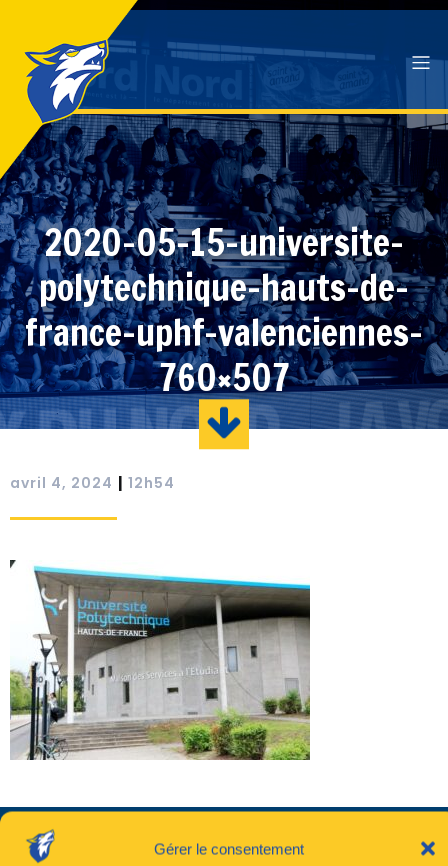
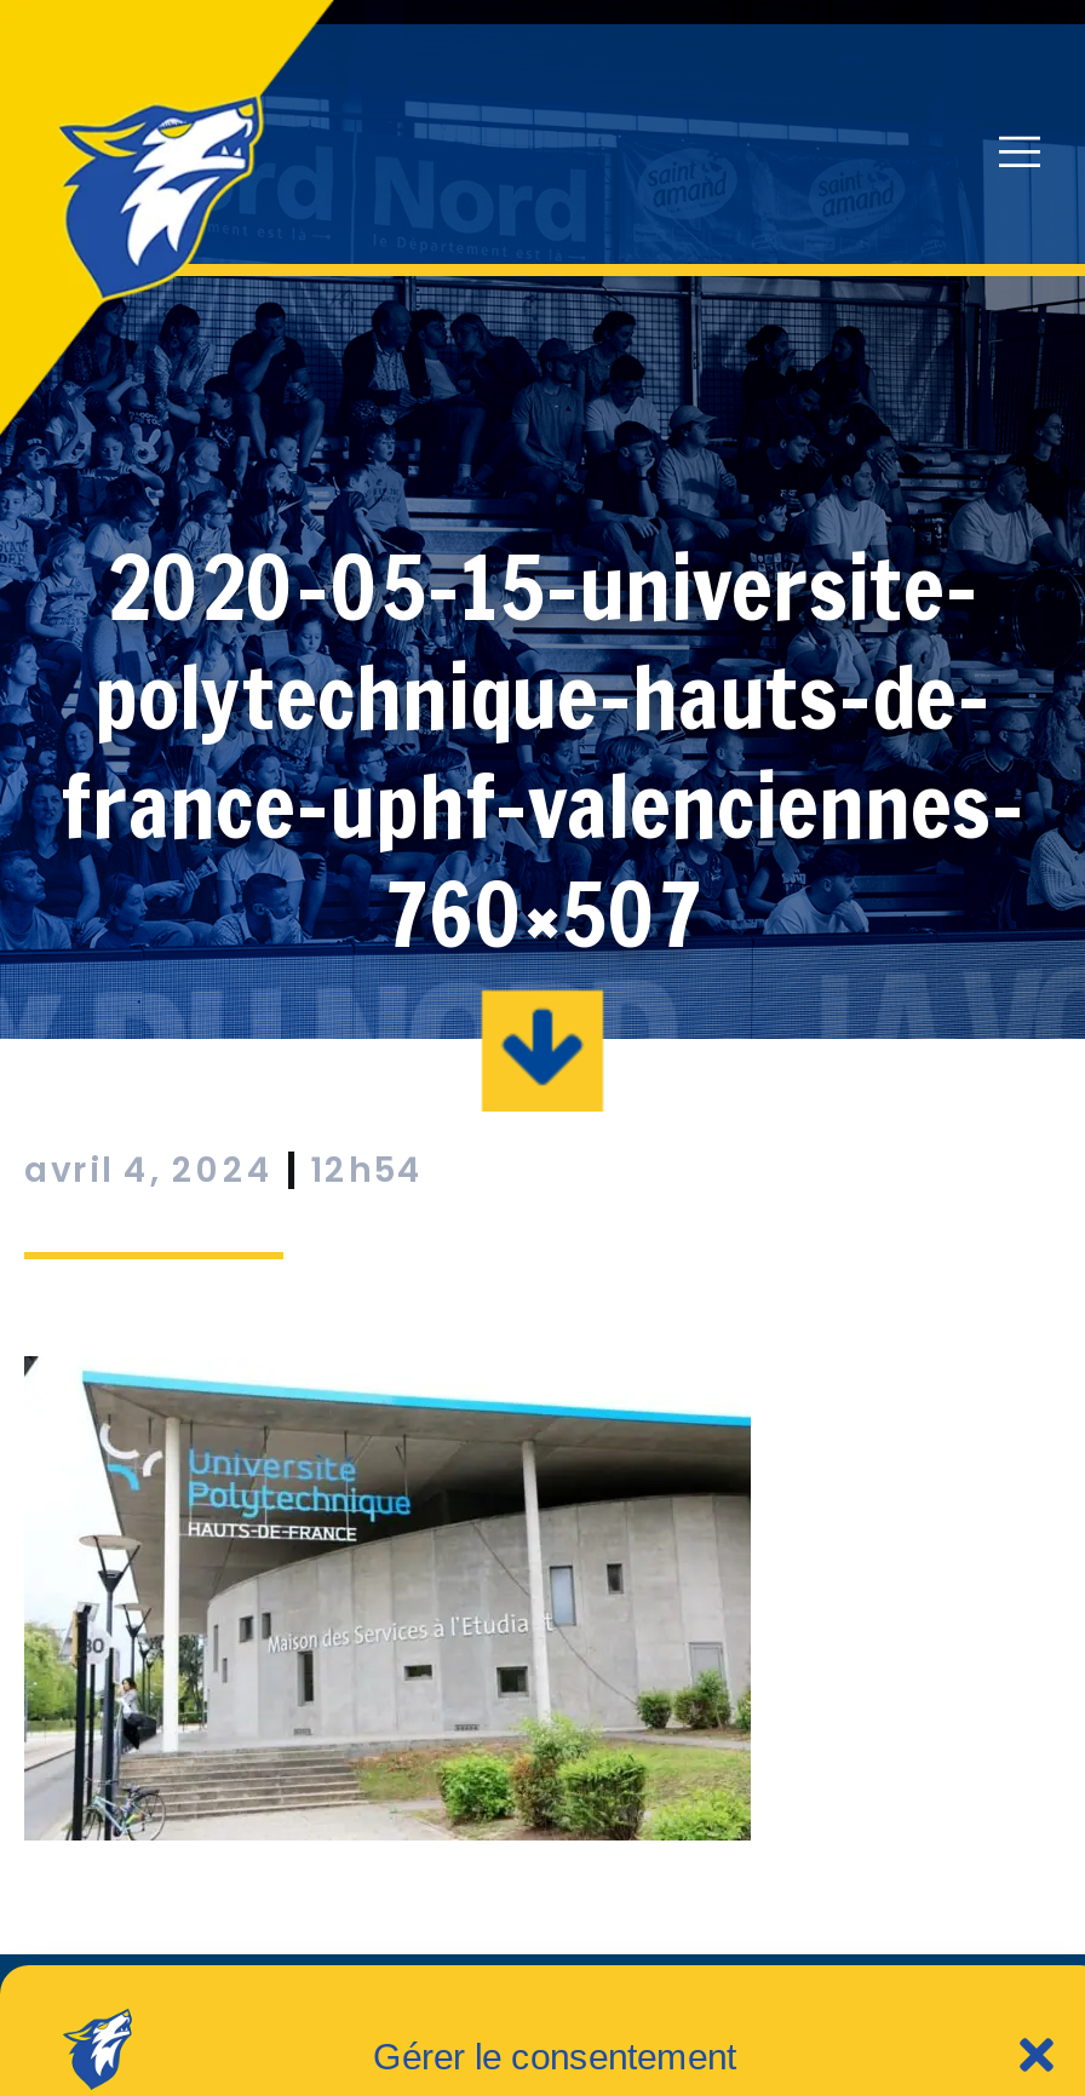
[198,406,250,459] [image] -> [480,983,605,1114] [image]

